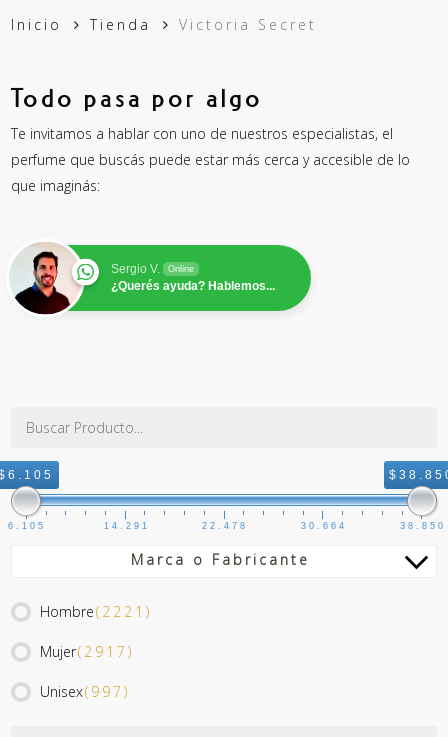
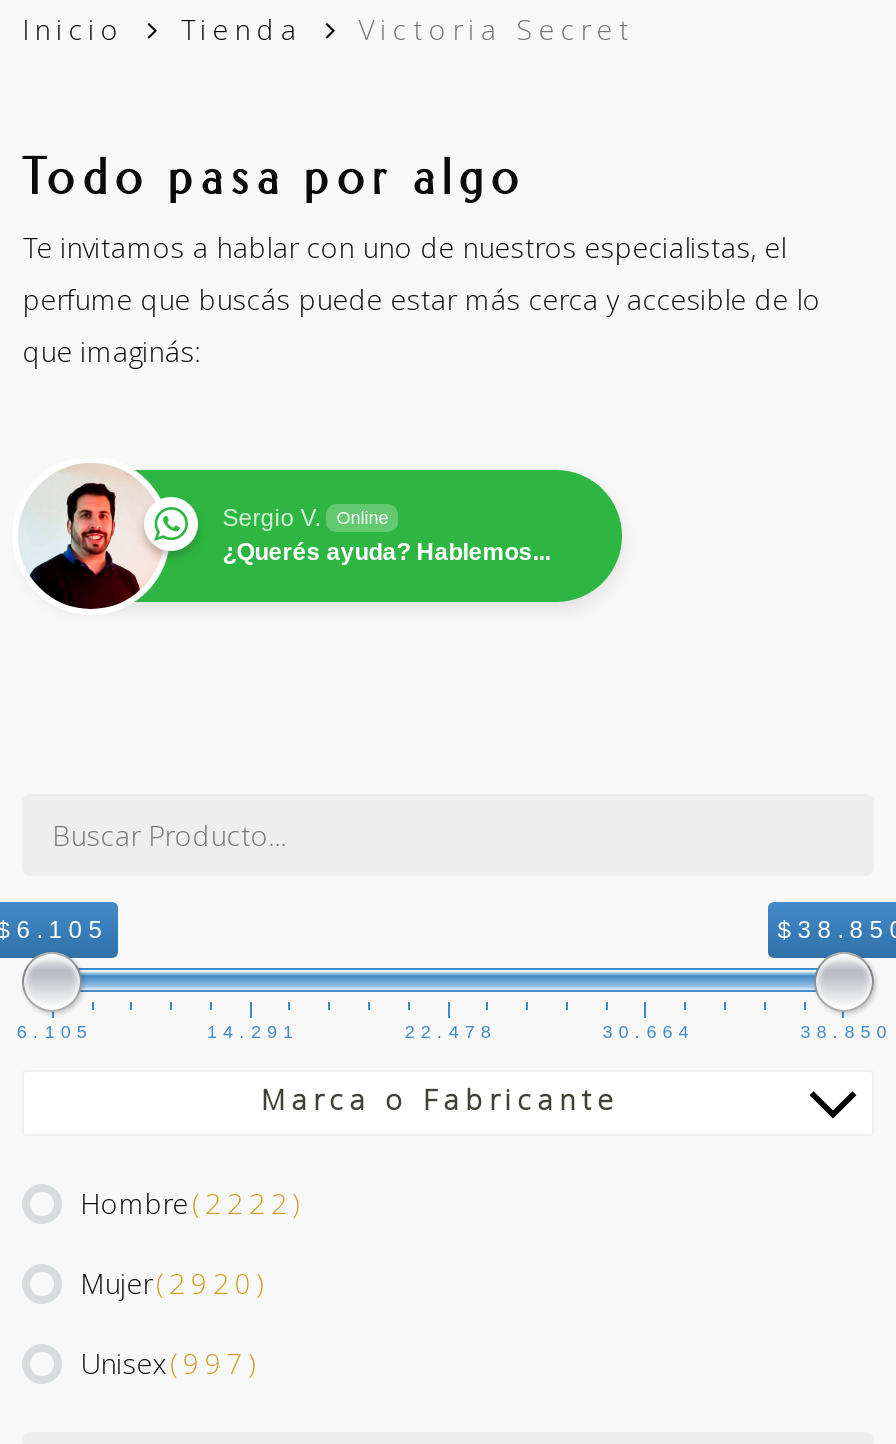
[40,602,152,621] Hombre (2221) -> [80,1184,304,1222] Hombre (2222)
[40,642,134,661] Mujer (2917) -> [80,1264,268,1302] Mujer (2920)

